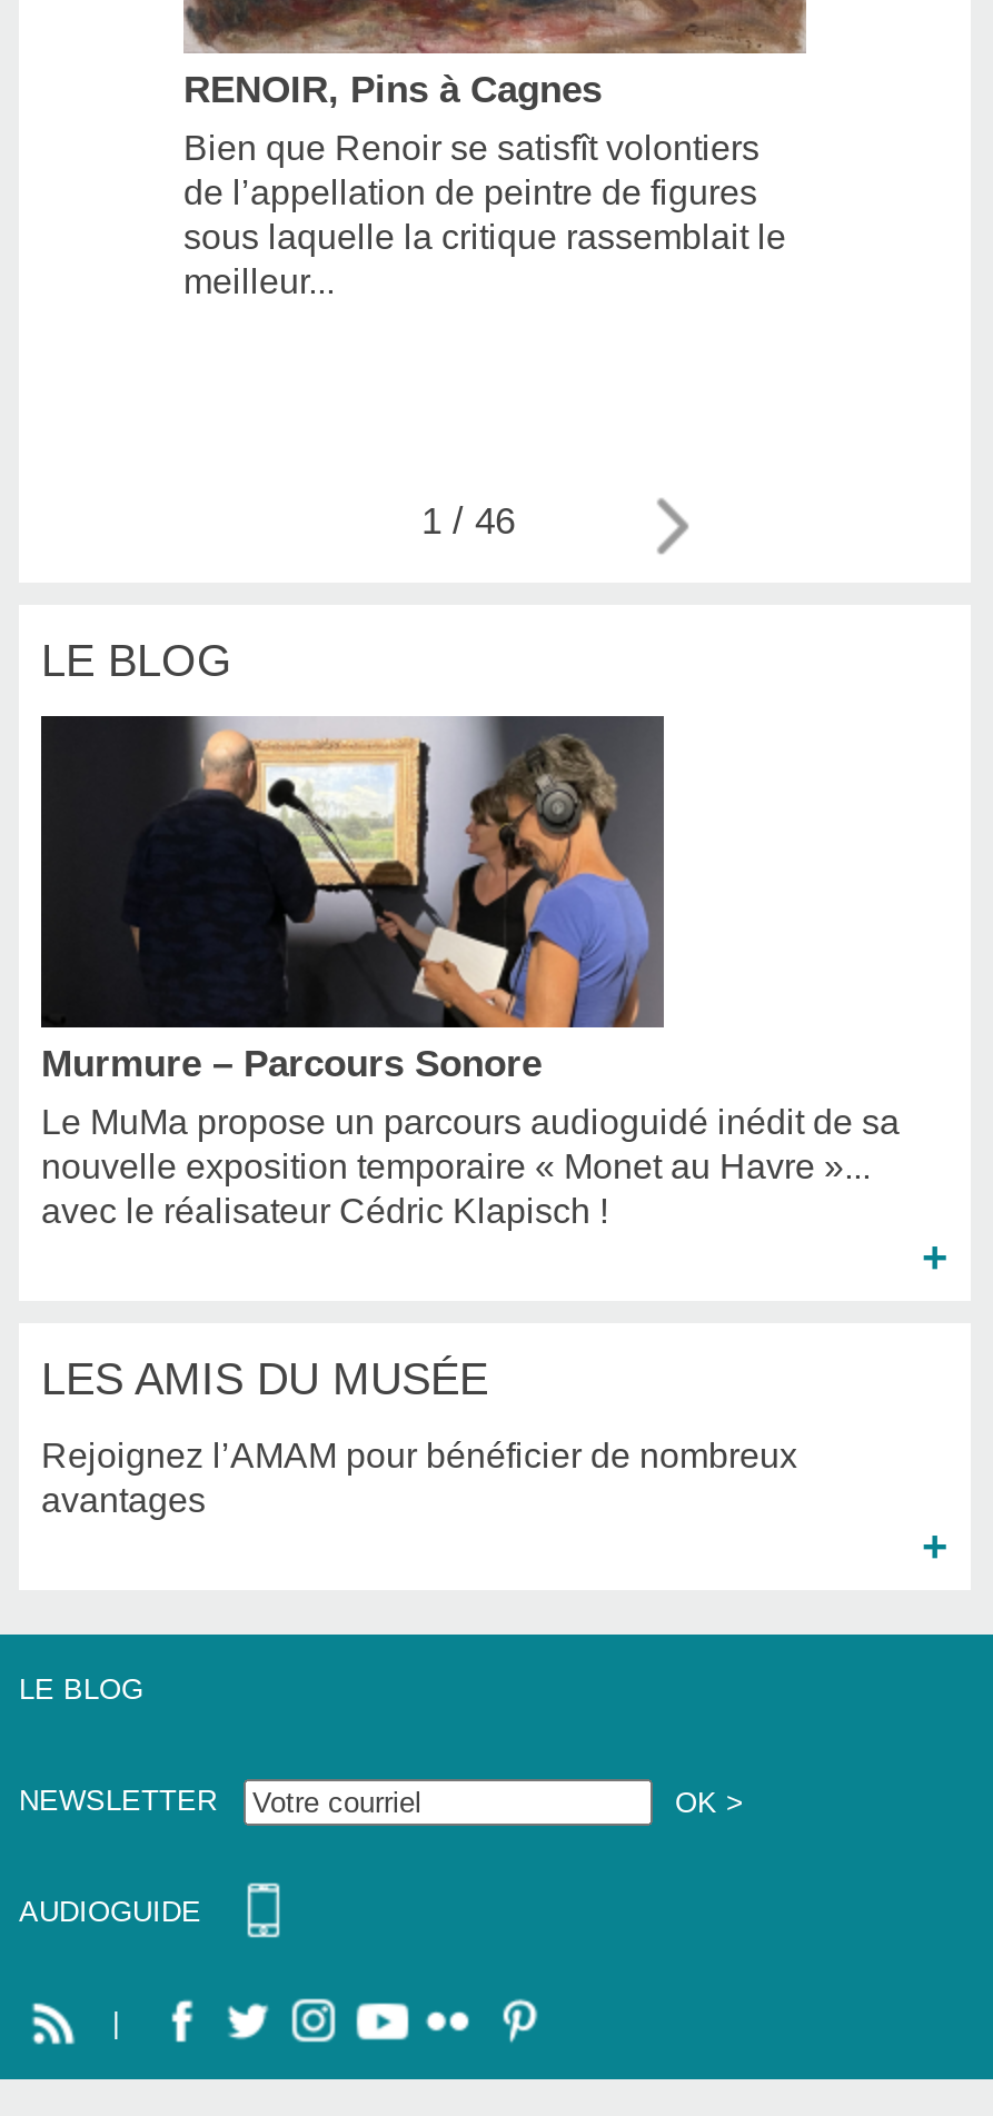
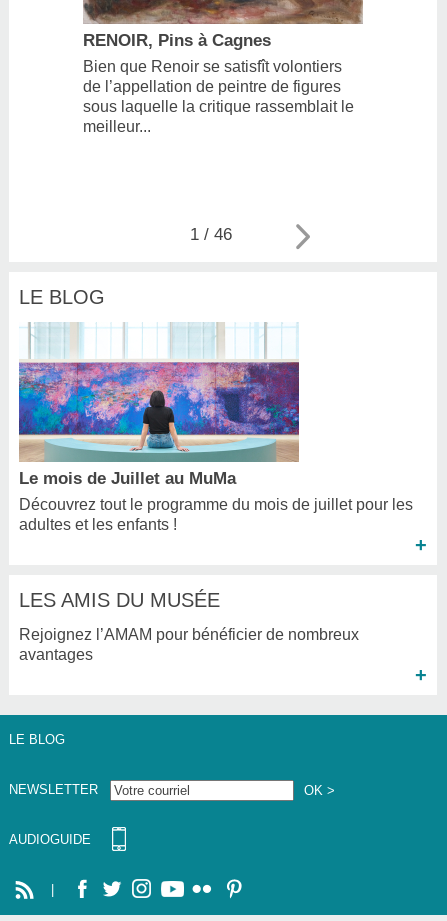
[39,714,900,1229] [image] | Murmure – Parcours Sonore | Le MuMa propose un parcours audioguidé inédit de sa | nouvelle exposition temporaire « Monet au Havre »... | avec le réalisateur Cédric Klapisch ! -> [18,322,413,533] [image] | Le mois de Juillet au MuMa | Découvrez tout le programme du mois de juillet pour les | adultes et les enfants !

